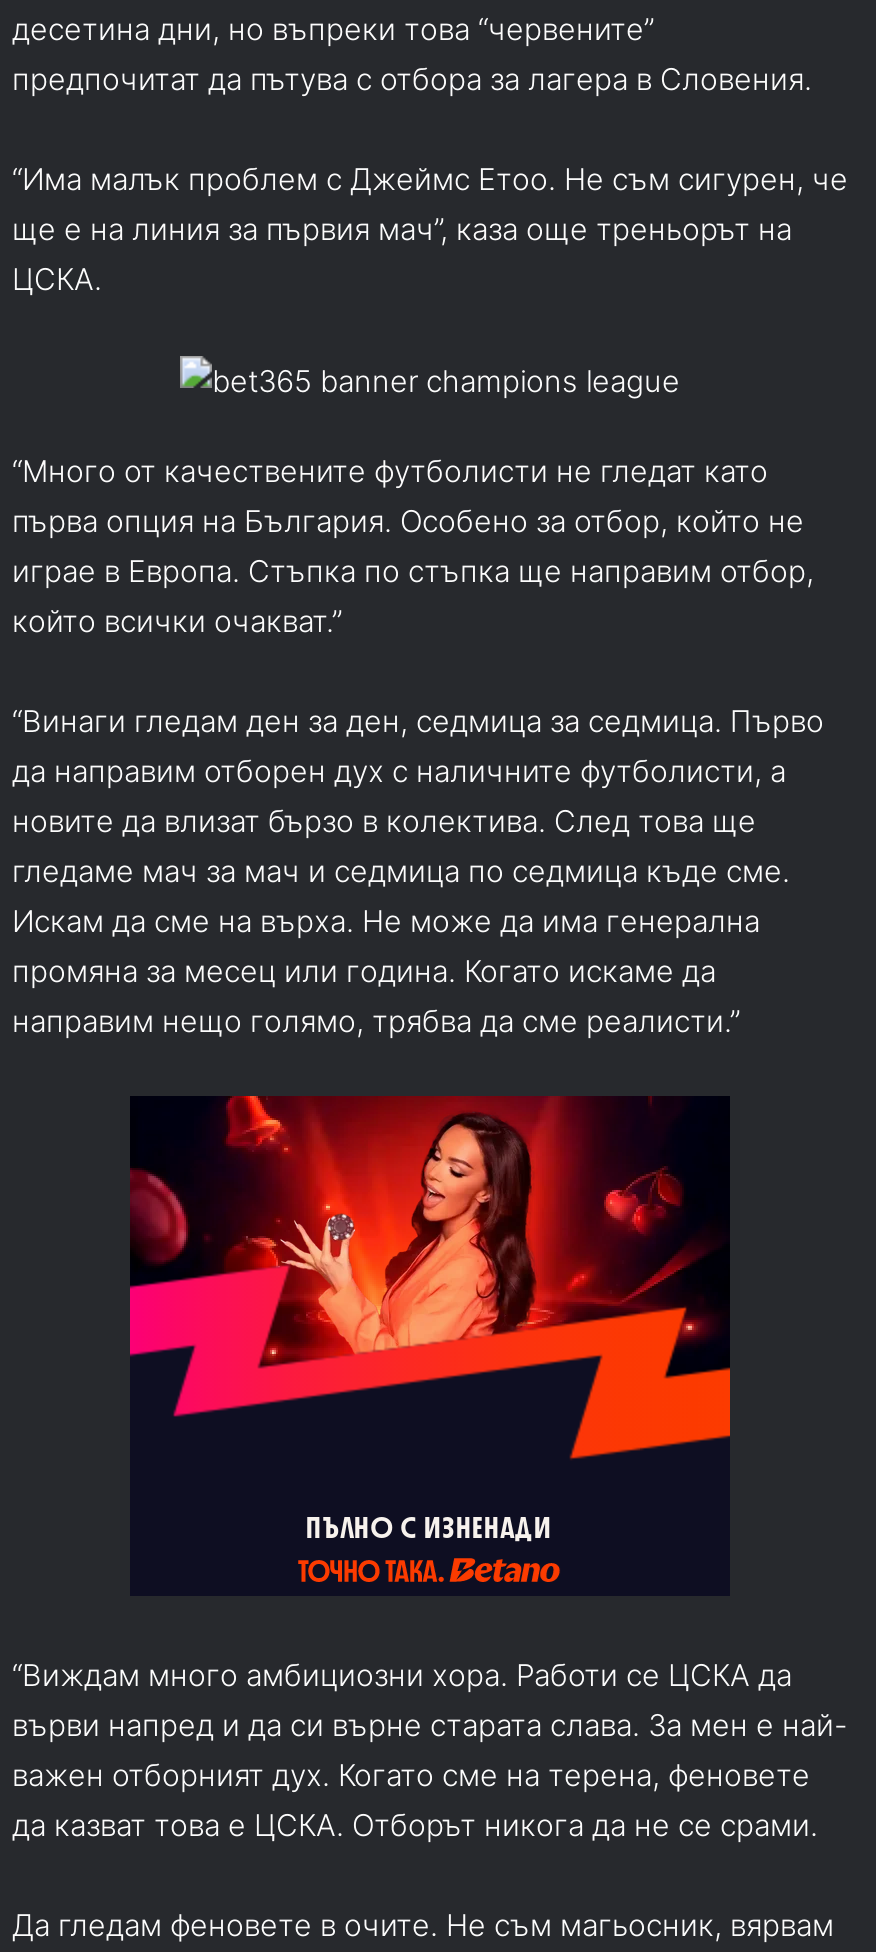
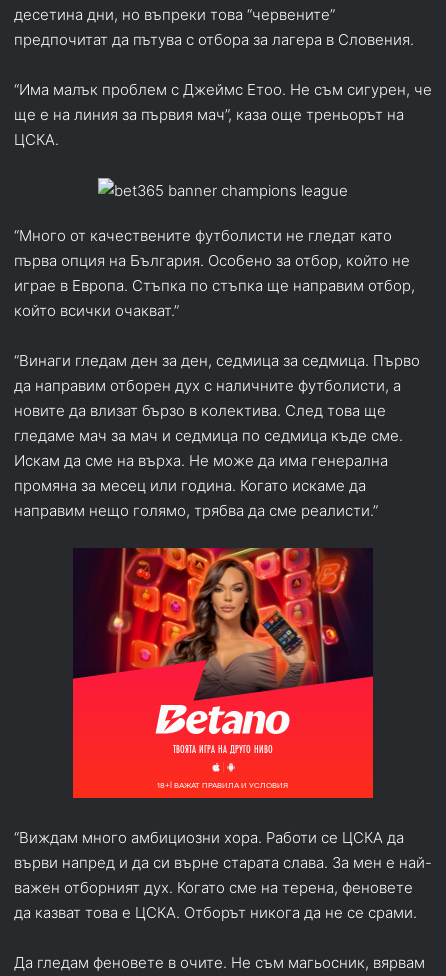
[128,1094,730,1596] [image] -> [72,547,374,799] [image]

